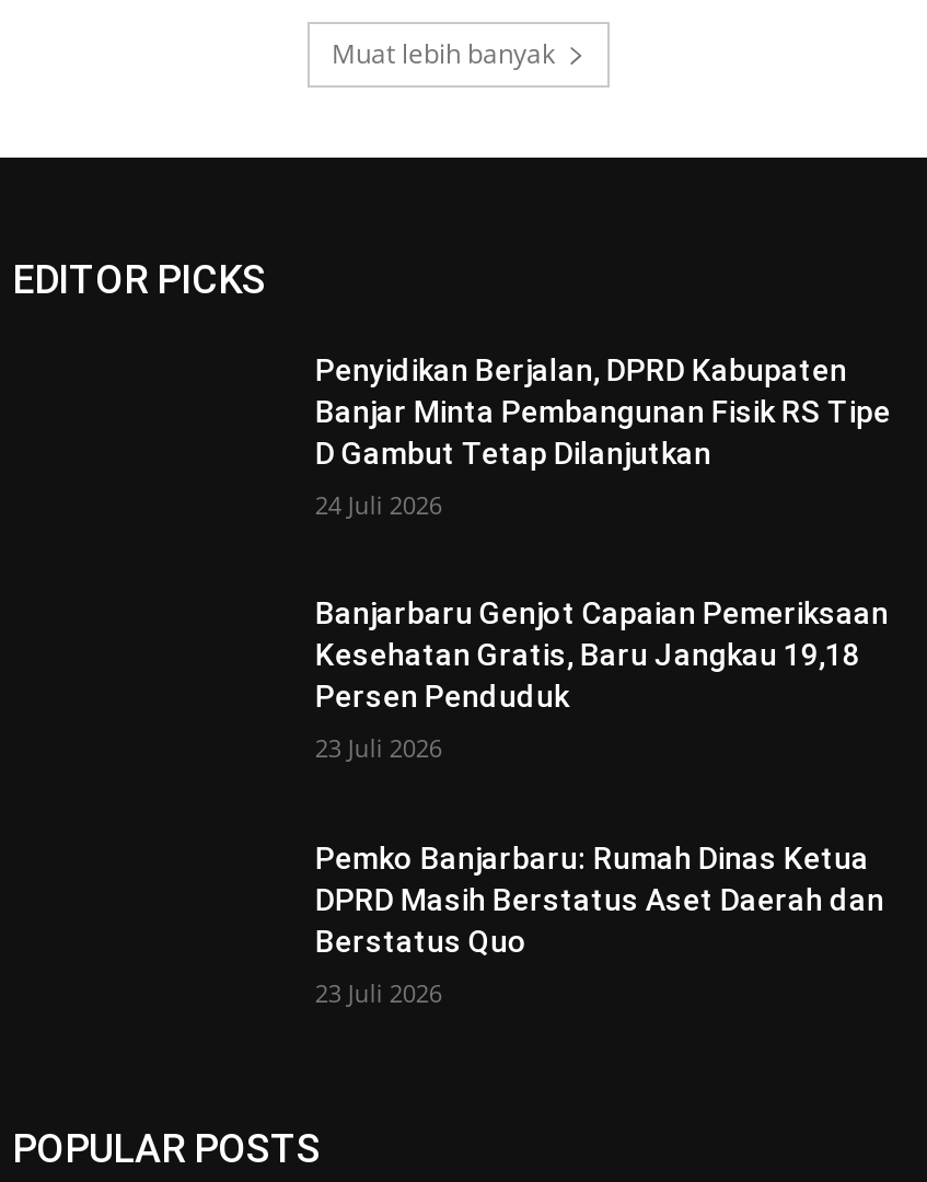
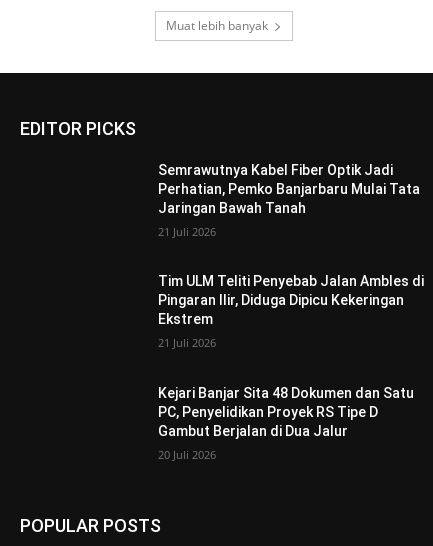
[315,352,891,470] Penyidikan Berjalan, DPRD Kabupaten | Banjar Minta Pembangunan Fisik RS Tipe | D Gambut Tetap Dilanjutkan -> [158,162,420,216] Semrawutnya Kabel Fiber Optik Jadi | Perhatian, Pemko Banjarbaru Mulai Tata | Jaringan Bawah Tanah
[315,488,442,521] 24 Juli 2026 -> [158,224,216,239] 21 Juli 2026
[315,596,888,714] Banjarbaru Genjot Capaian Pemeriksaan | Kesehatan Gratis, Baru Jangkau 19,18 | Persen Penduduk -> [158,273,424,327] Tim ULM Teliti Penyebab Jalan Ambles di | Pingaran Ilir, Diduga Dipicu Kekeringan | Ekstrem
[315,732,442,765] 23 Juli 2026 -> [158,335,216,350] 21 Juli 2026
[315,841,884,959] Pemko Banjarbaru: Rumah Dinas Ketua | DPRD Masih Berstatus Aset Daerah dan | Berstatus Quo -> [158,385,414,439] Kejari Banjar Sita 48 Dokumen dan Satu | PC, Penyelidikan Proyek RS Tipe D | Gambut Berjalan di Dua Jalur
[315,976,442,1009] 23 Juli 2026 -> [158,447,216,462] 20 Juli 2026

